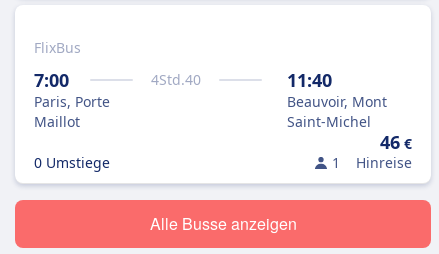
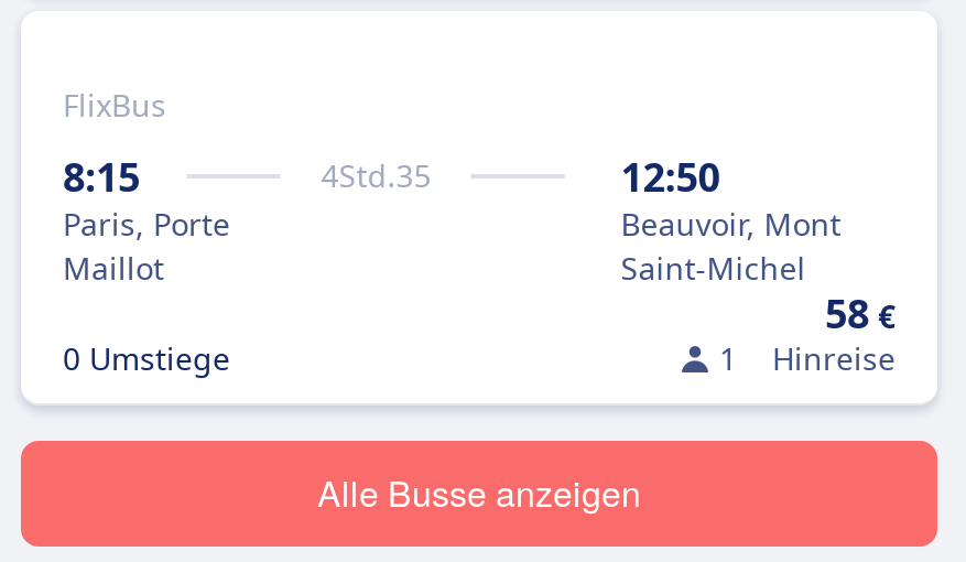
[34,68,69,92] 7:00 -> [63,150,140,203] 8:15
[151,70,201,89] 4Std.40 -> [321,154,431,196] 4Std.35
[287,68,332,92] 11:40 -> [621,150,720,203] 12:50
[380,130,412,154] 46 € -> [825,287,896,339] 58 €

